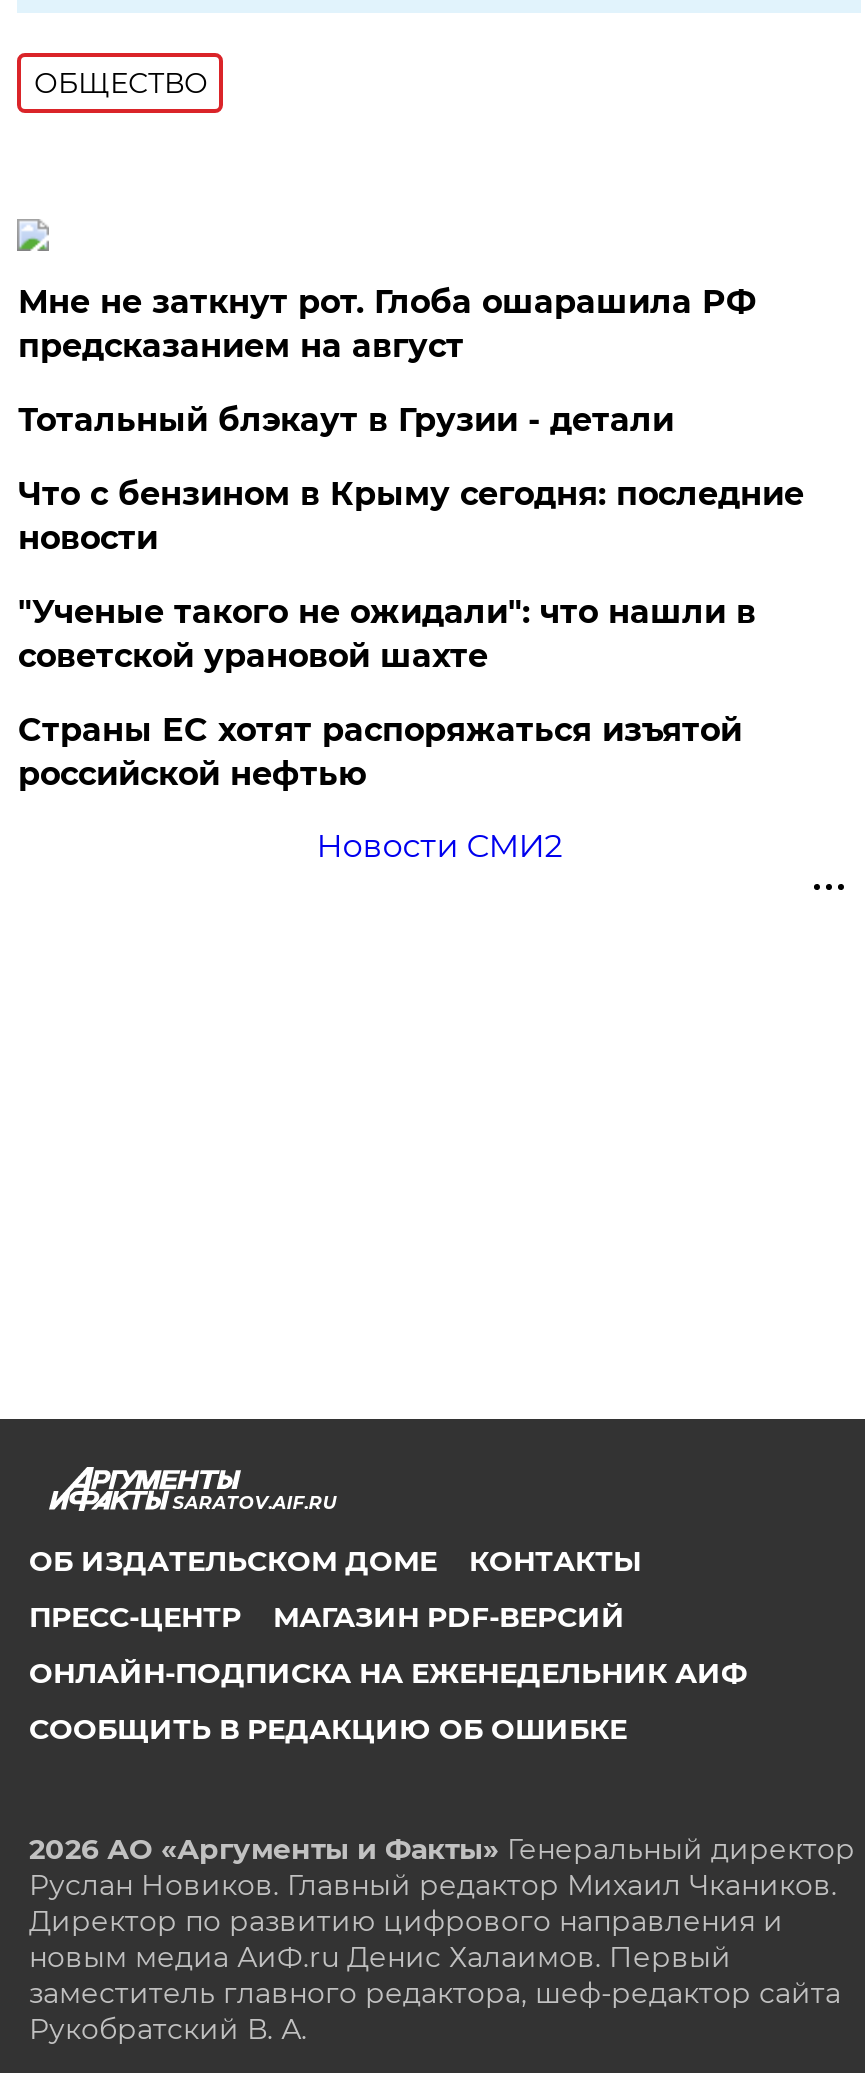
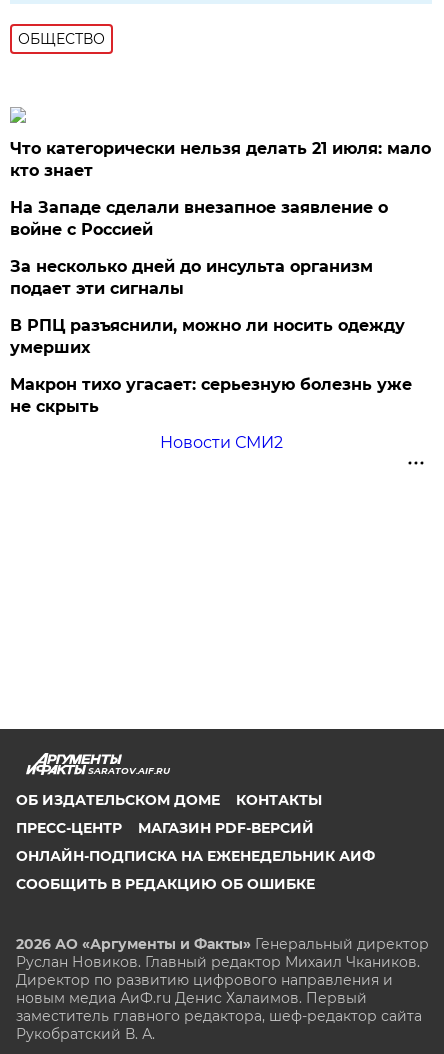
[18,284,756,366] Мне не заткнут рот. Глоба ошарашила РФ | предсказанием на август -> [10,139,431,180] Что категорически нельзя делать 21 июля: мало | кто знает
[18,402,674,440] Тотальный блэкаут в Грузии - детали -> [10,198,388,239] На Западе сделали внезапное заявление о | войне с Россией
[18,476,804,558] Что с бензином в Крыму сегодня: последние | новости -> [10,257,373,298] За несколько дней до инсульта организм | подает эти сигналы
[18,594,756,676] "Ученые такого не ожидали": что нашли в | советской урановой шахте -> [10,316,405,357] В РПЦ разъяснили, можно ли носить одежду | умерших
[18,712,742,794] Страны ЕС хотят распоряжаться изъятой | российской нефтью -> [10,375,412,416] Макрон тихо угасает: серьезную болезнь уже | не скрыть

